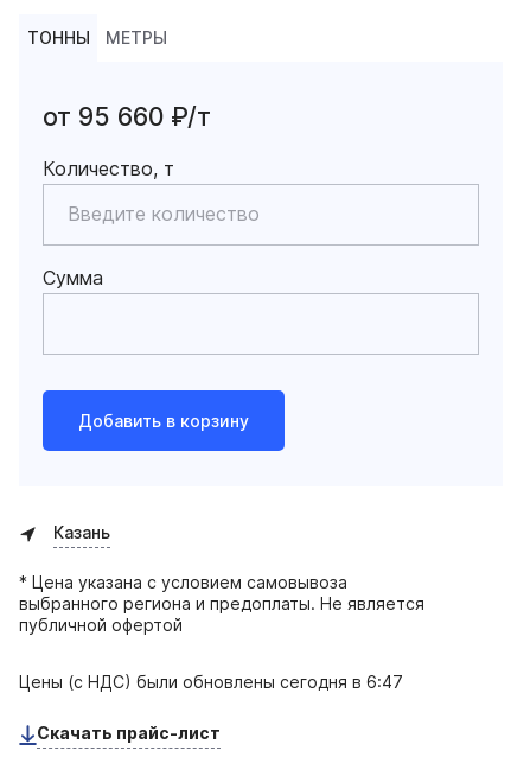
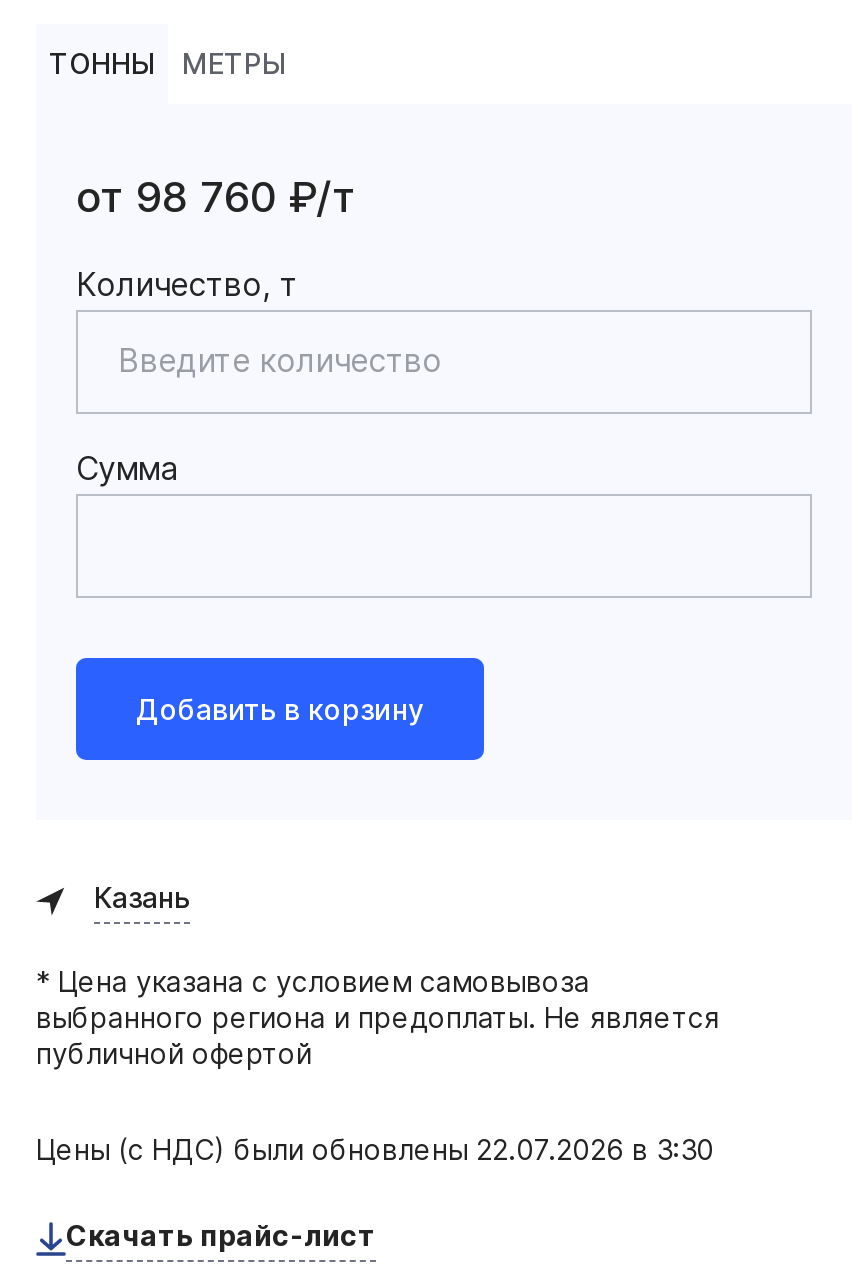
[43,101,211,131] от 95 660 ₽/т -> [76,171,356,221] от 98 760 ₽/т
[19,671,403,691] Цены (с НДС) были обновлены сегодня в 6:47 -> [36,1131,714,1165] Цены (с НДС) были обновлены 22.07.2026 в 3:30

